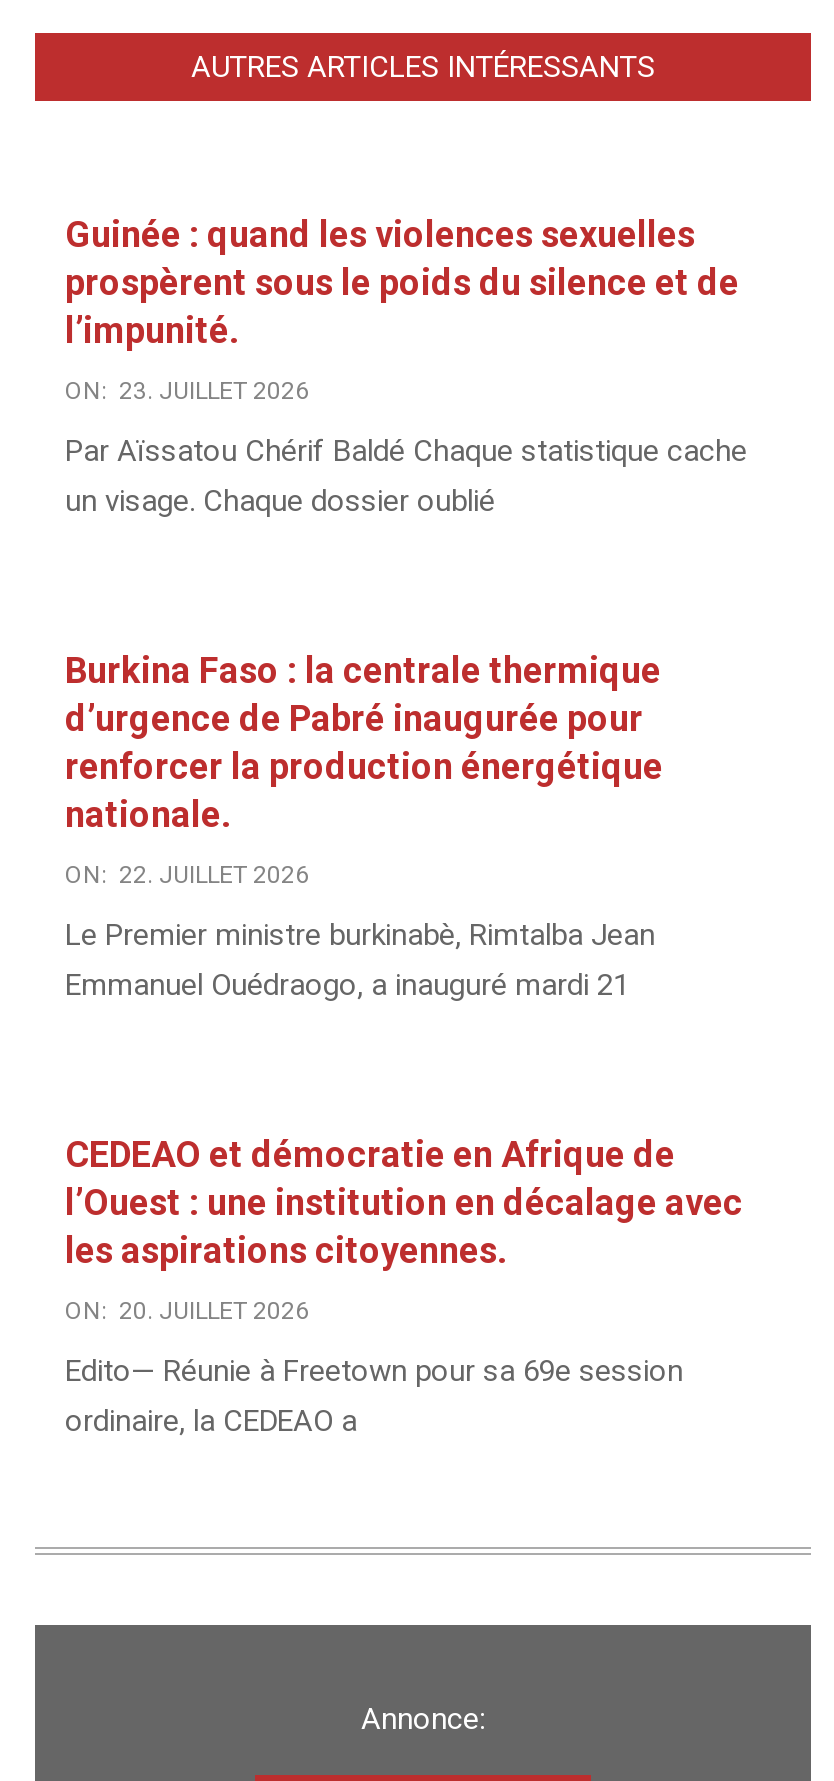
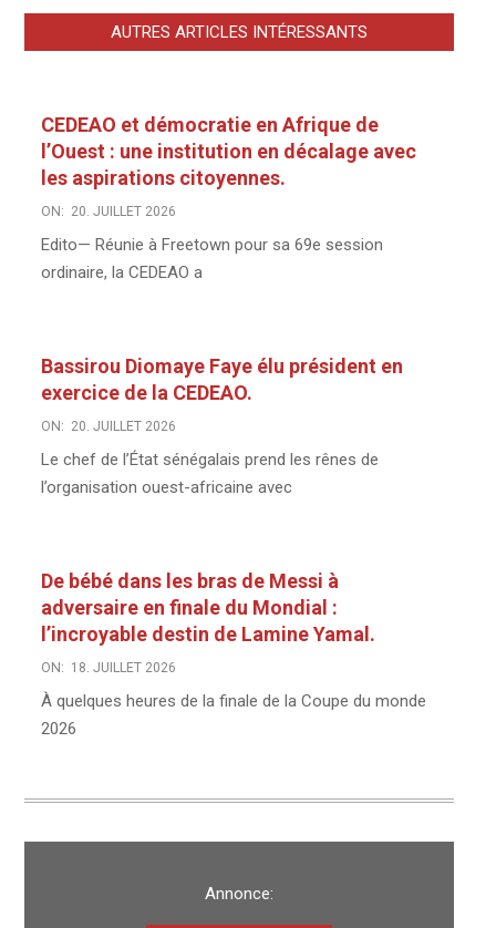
[65,213,747,519] Guinée : quand les violences sexuelles | prospèrent sous le poids du silence et de | l’impunité. | ON: 23. JUILLET 2026 | Par Aïssatou Chérif Baldé Chaque statistique cache | un visage. Chaque dossier oublié -> none
[65,649,663,1003] Burkina Faso : la centrale thermique | d’urgence de Pabré inaugurée pour | renforcer la production énergétique | nationale. | ON: 22. JUILLET 2026 | Le Premier ministre burkinabè, Rimtalba Jean | Emmanuel Ouédraogo, a inauguré mardi 21 -> none
moved [65,1133,743,1439] -> [41,113,416,283]: CEDEAO et démocratie en Afrique de | l’Ouest : une institution en décalage avec | les aspirations citoyennes. | ON: 20. JUILLET 2026 | Edito— Réunie à Freetown pour sa 69e session | ordinaire, la CEDEAO a
none -> [41,355,403,497] Bassirou Diomaye Faye élu président en | exercice de la CEDEAO. | ON: 20. JUILLET 2026 | Le chef de l’État sénégalais prend les rênes de | l’organisation ouest-africaine avec
none -> [41,569,426,739] De bébé dans les bras de Messi à | adversaire en finale du Mondial : | l’incroyable destin de Lamine Yamal. | ON: 18. JUILLET 2026 | À quelques heures de la finale de la Coupe du monde | 2026

